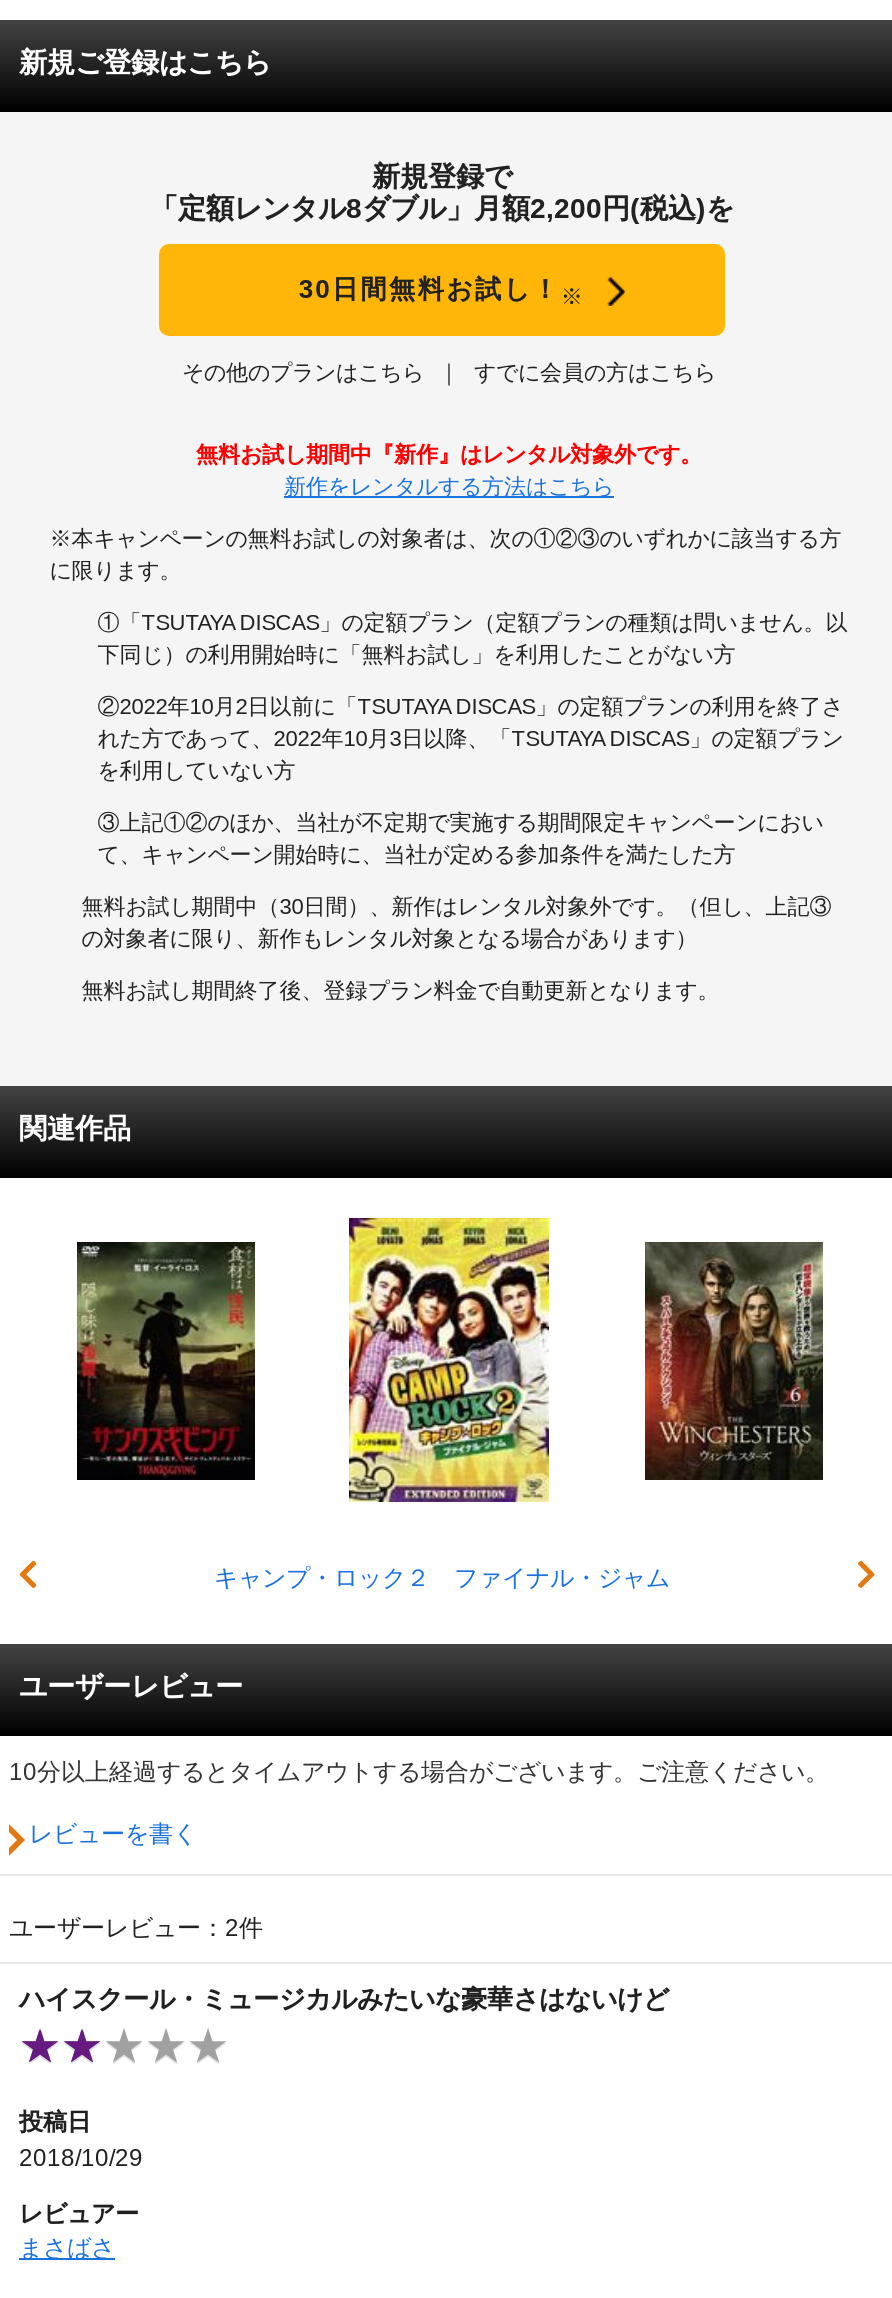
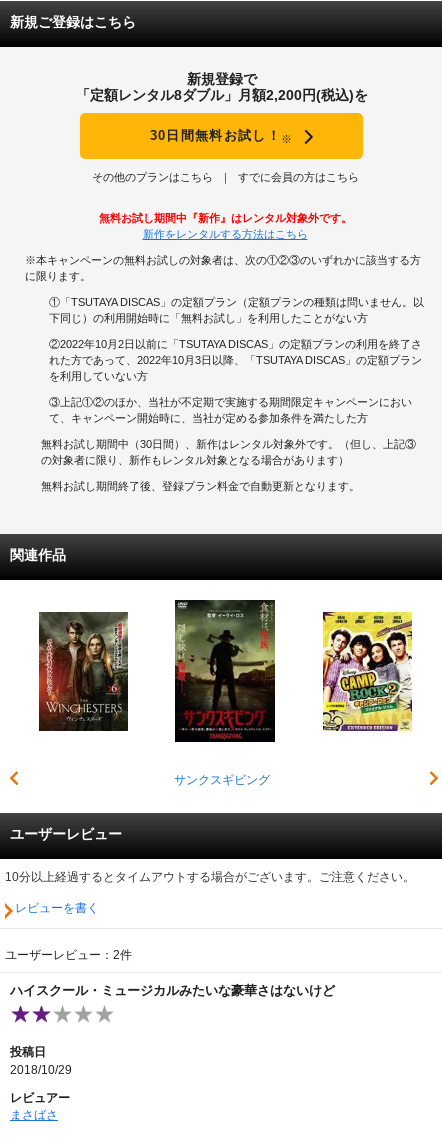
[214,1216,670,1591] [image] | キャンプ・ロック２ ファイナル・ジャム -> [173,599,276,787] [image] | サンクスギビング
[75,1244,255,1480] [image] -> [38,612,128,731] [image]
[643,1240,825,1482] [image] -> [322,611,413,732] [image]

